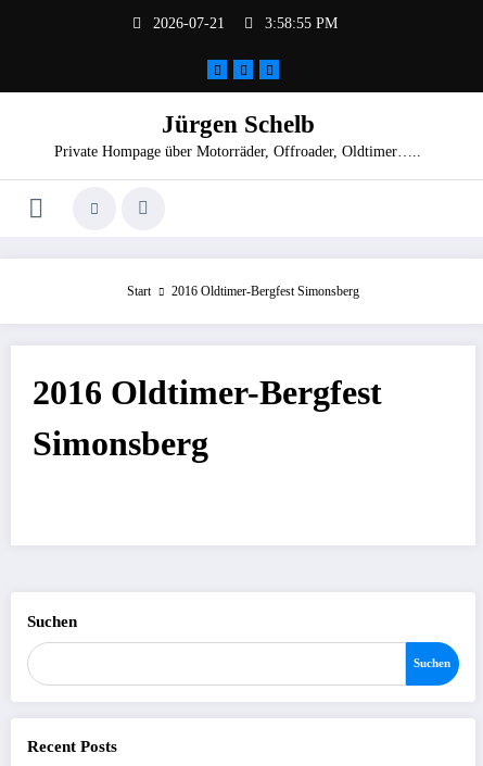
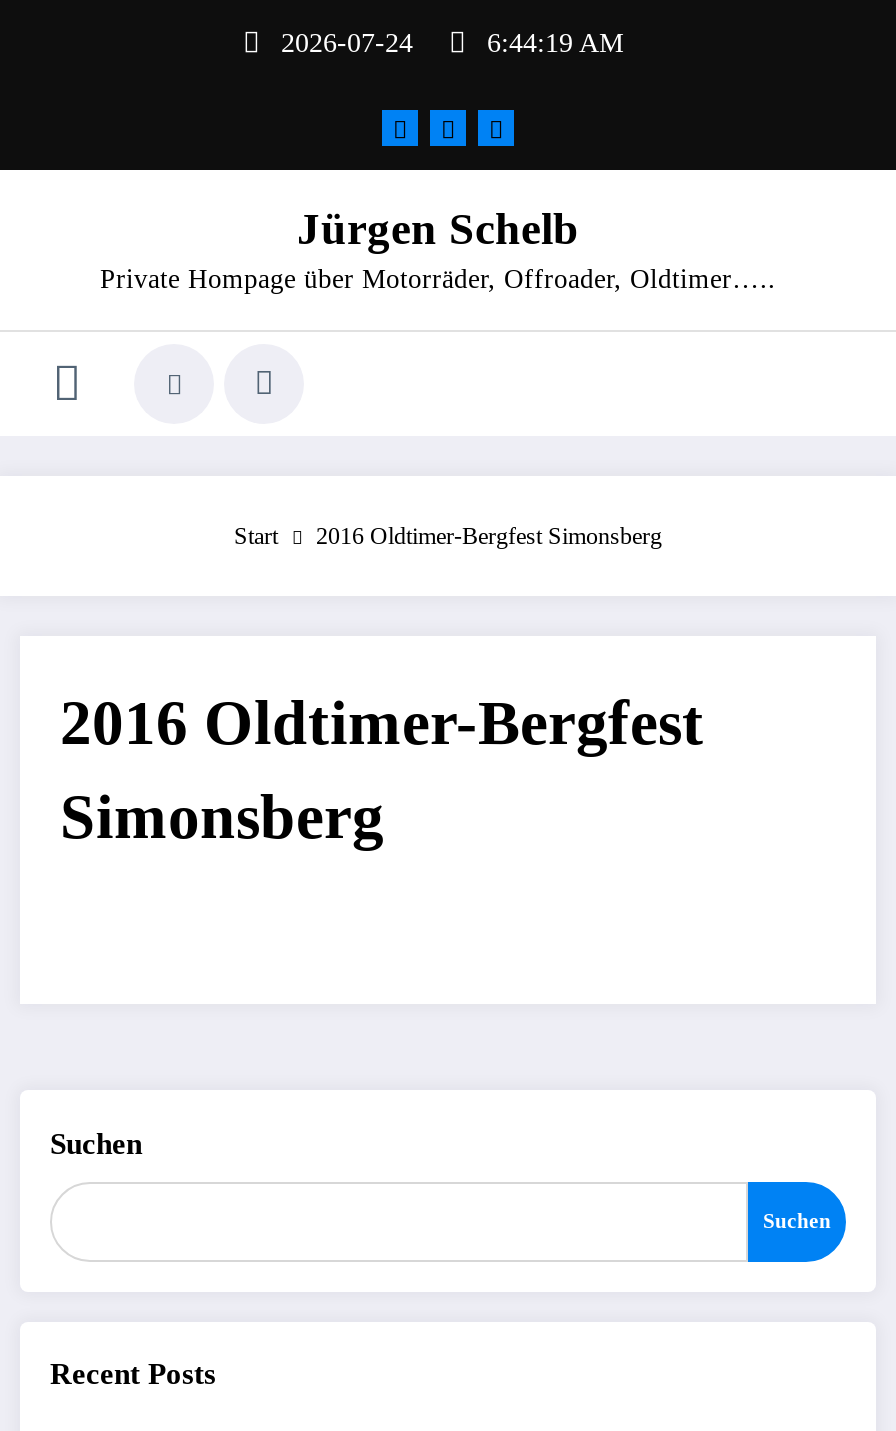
[153,15,338,32] 2026-07-21 | 3:58:55 PM -> [281,28,623,58] 2026-07-24 | 6:44:19 AM

